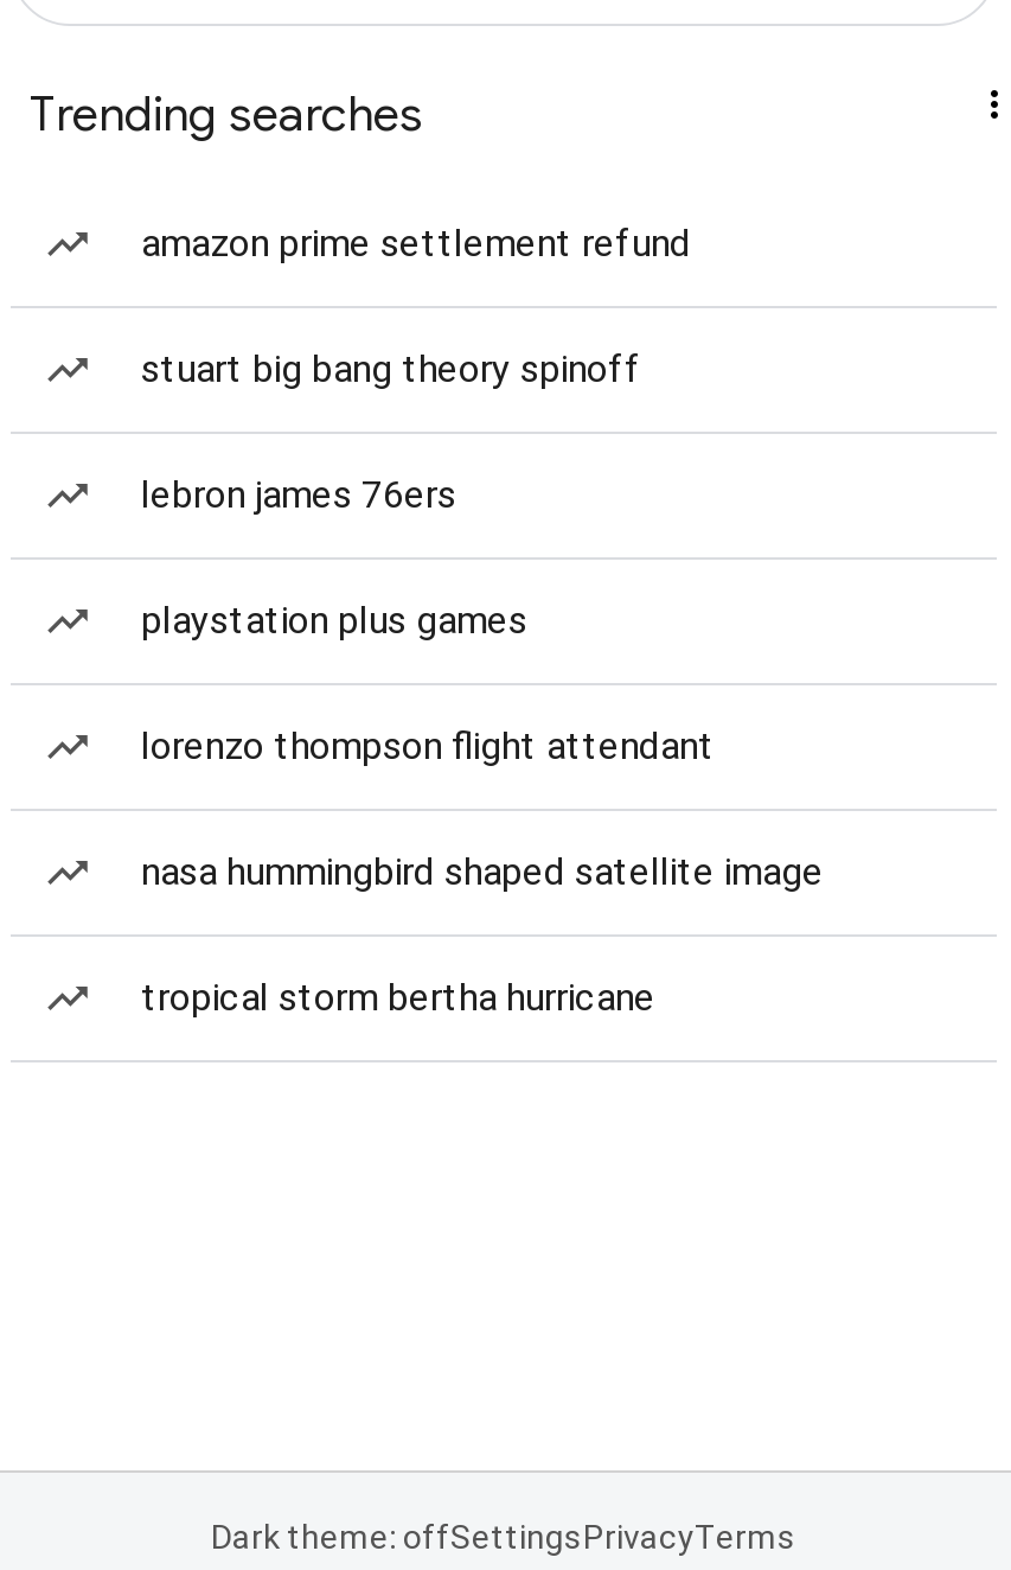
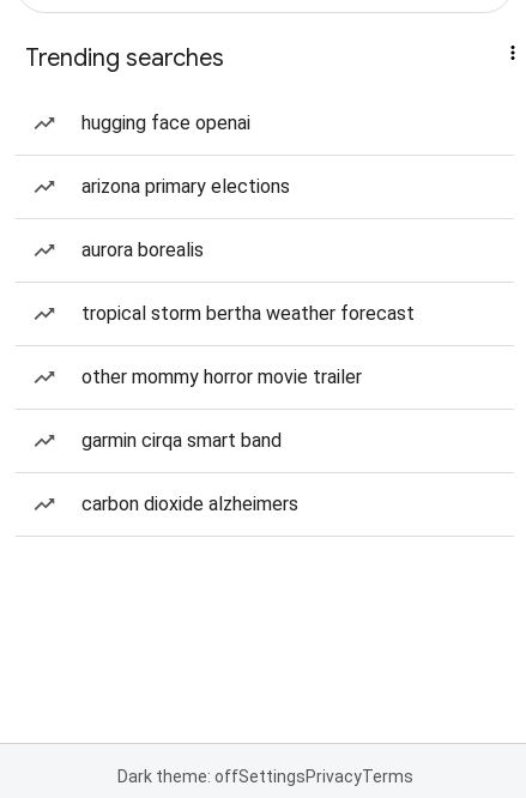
[141,221,691,266] amazon prime settlement refund -> [81,111,250,134] hugging face openai
[141,346,641,391] stuart big bang theory spinoff -> [81,175,290,198] arizona primary elections
[141,472,456,517] lebron james 76ers -> [81,238,204,261] aurora borealis
[141,598,527,643] playstation plus games -> [81,302,415,325] tropical storm bertha weather forecast
[141,723,715,768] lorenzo thompson flight attendant -> [81,365,362,388] other mommy horror movie trailer
[141,849,824,894] nasa hummingbird shaped satellite image -> [81,429,282,452] garmin cirqa smart band
[141,975,655,1020] tropical storm bertha hurricane -> [81,492,298,515] carbon dioxide alzheimers

